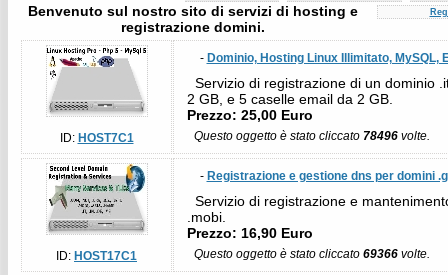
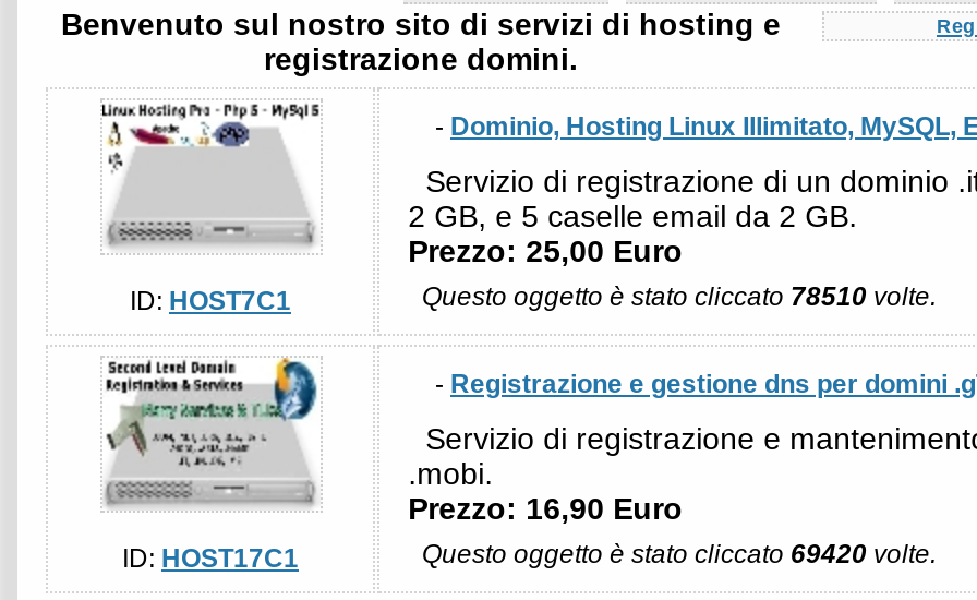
[193,129,429,143] Questo oggetto è stato cliccato 78496 volte. -> [422,281,937,312] Questo oggetto è stato cliccato 78510 volte.
[193,247,429,261] Questo oggetto è stato cliccato 69366 volte. -> [422,539,937,569] Questo oggetto è stato cliccato 69420 volte.

